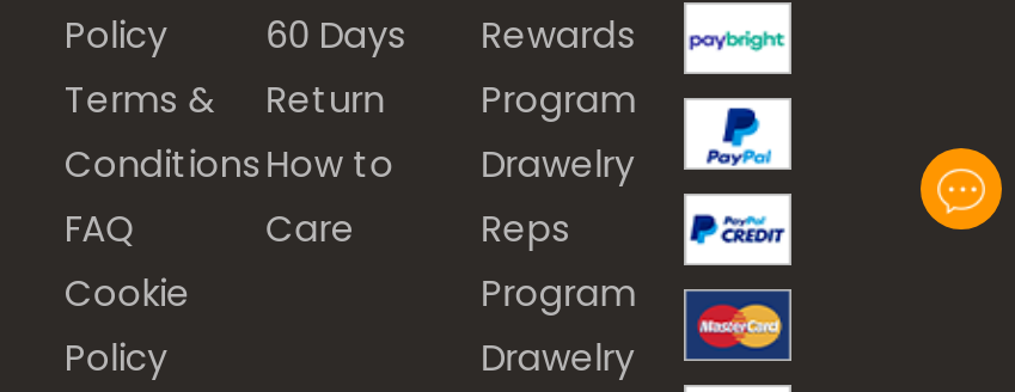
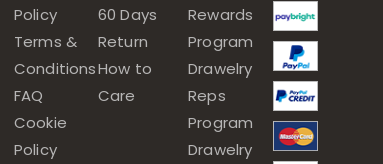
[918,146,1004,232] [image] -> none

